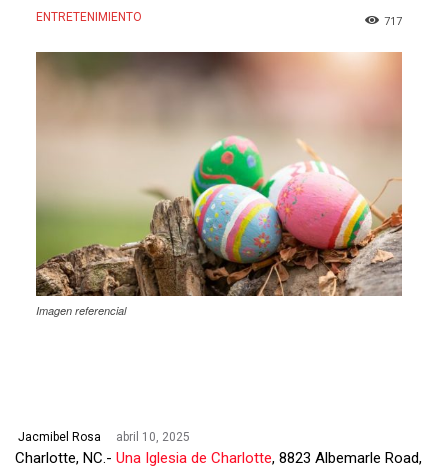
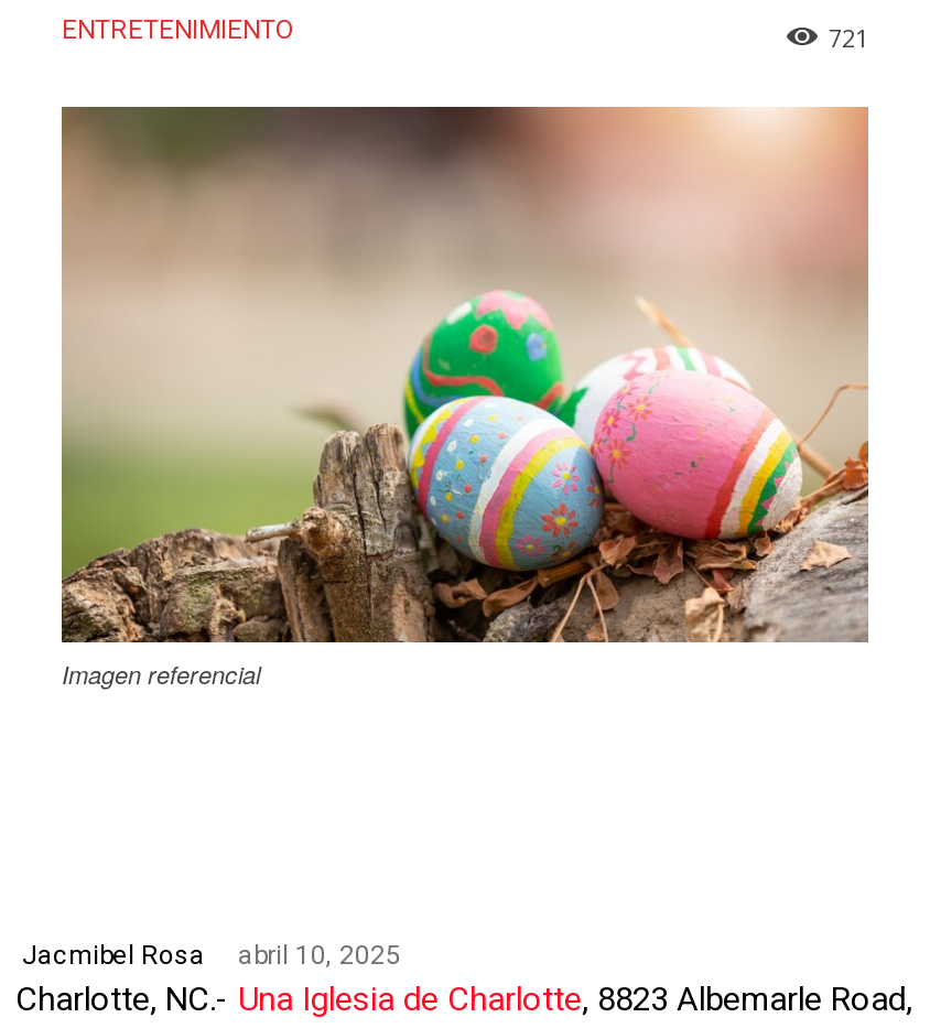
[384,13,402,28] 717 -> [829,20,868,53] 721

